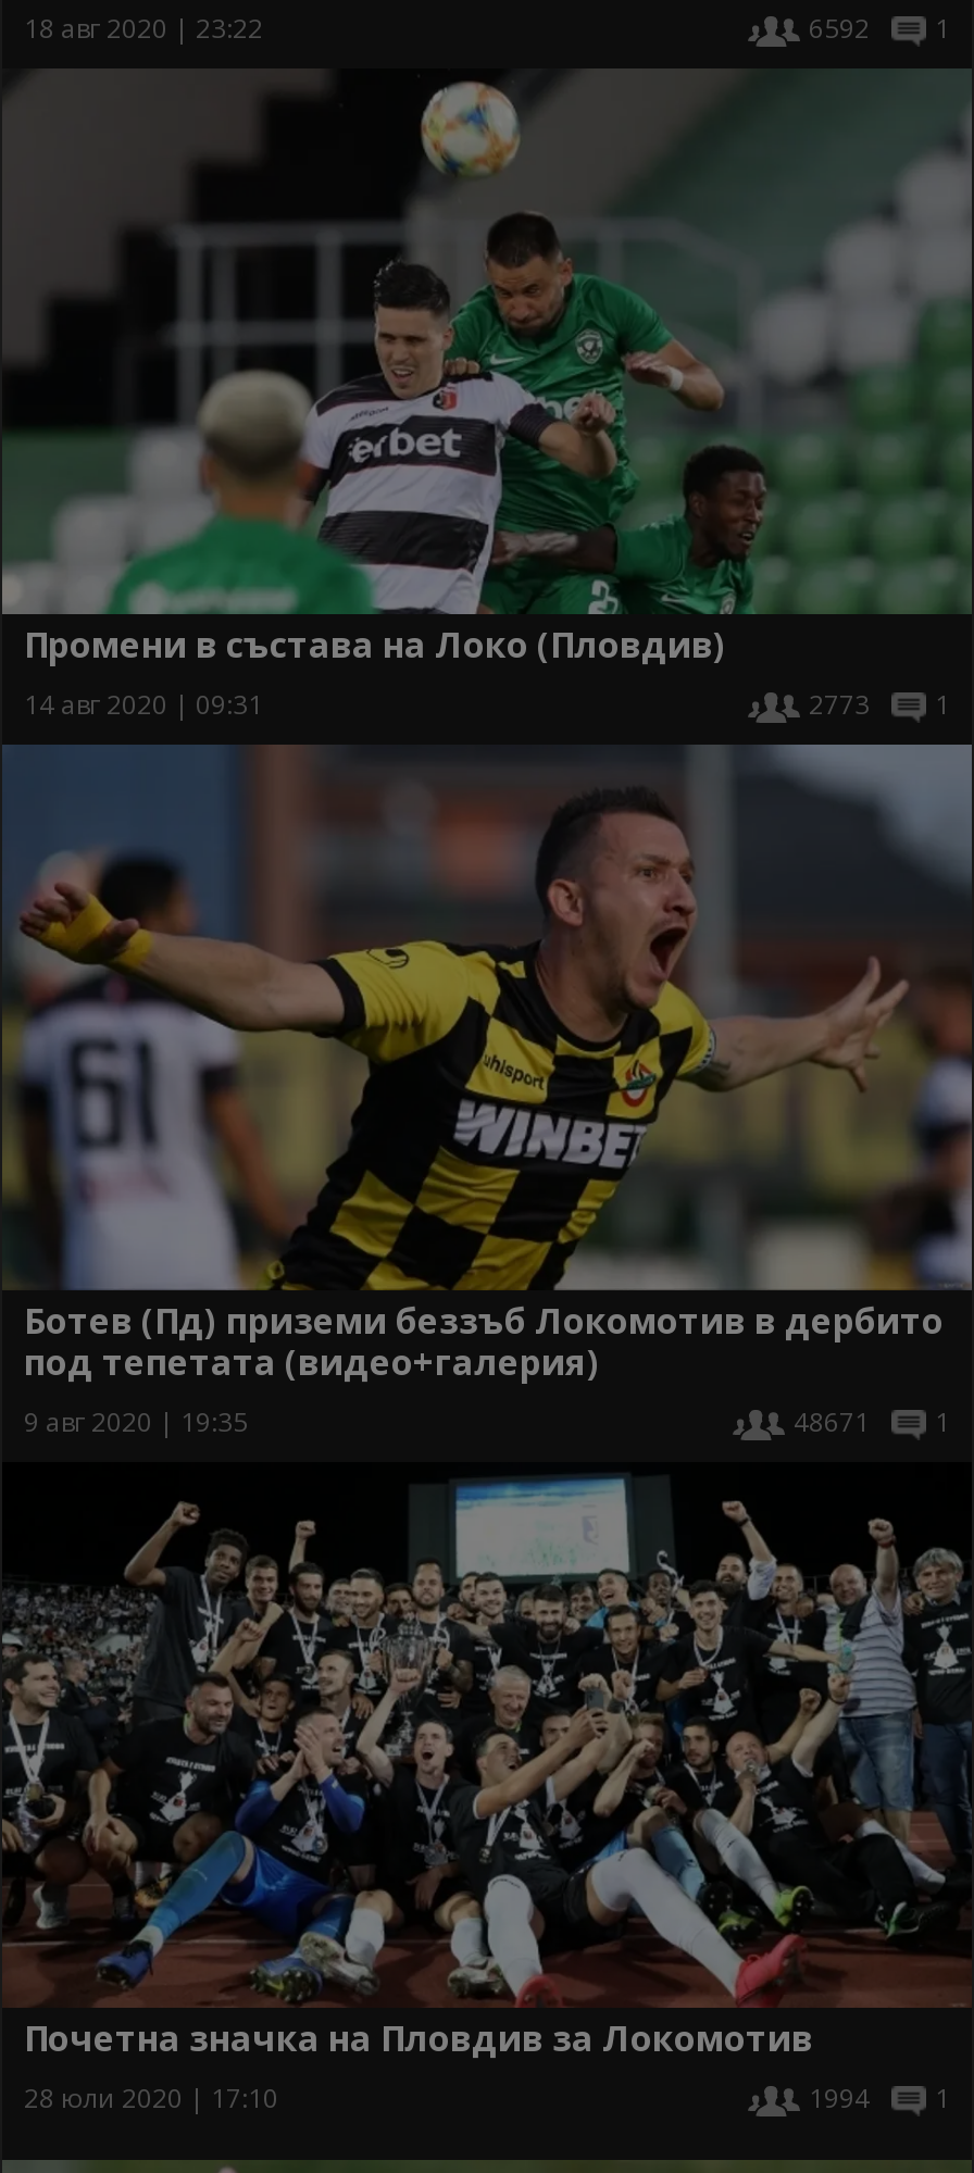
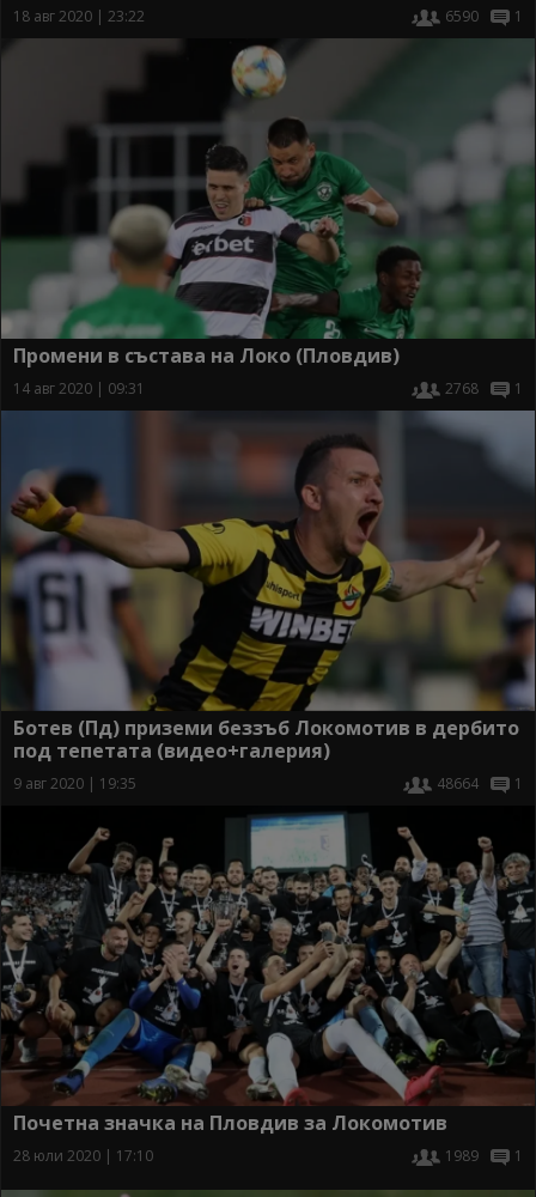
[809,10,950,47] 6592 1 -> [445,6,523,26] 6590 1
[809,686,950,723] 2773 1 -> [445,378,523,399] 2768 1
[794,1404,950,1441] 48671 1 -> [437,774,523,794] 48664 1
[809,2080,950,2117] 1994 1 -> [445,1146,523,1166] 1989 1

